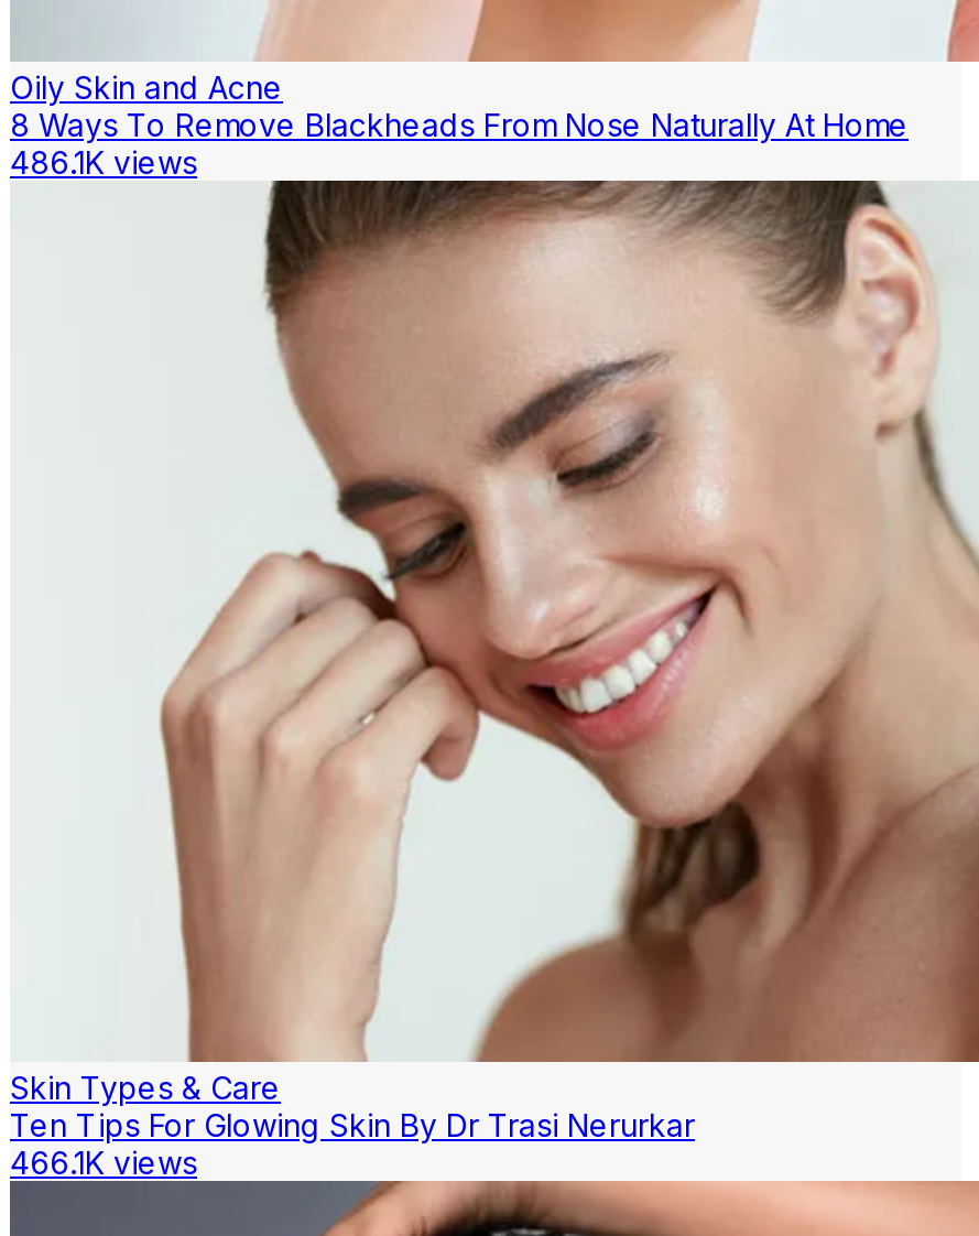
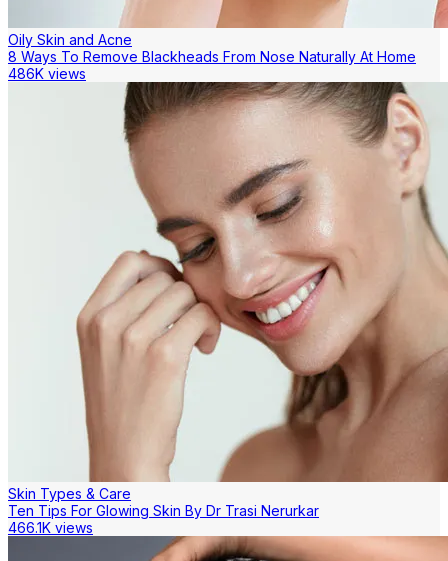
[10,143,197,181] 486.1K views -> [8,65,86,82] 486K views

